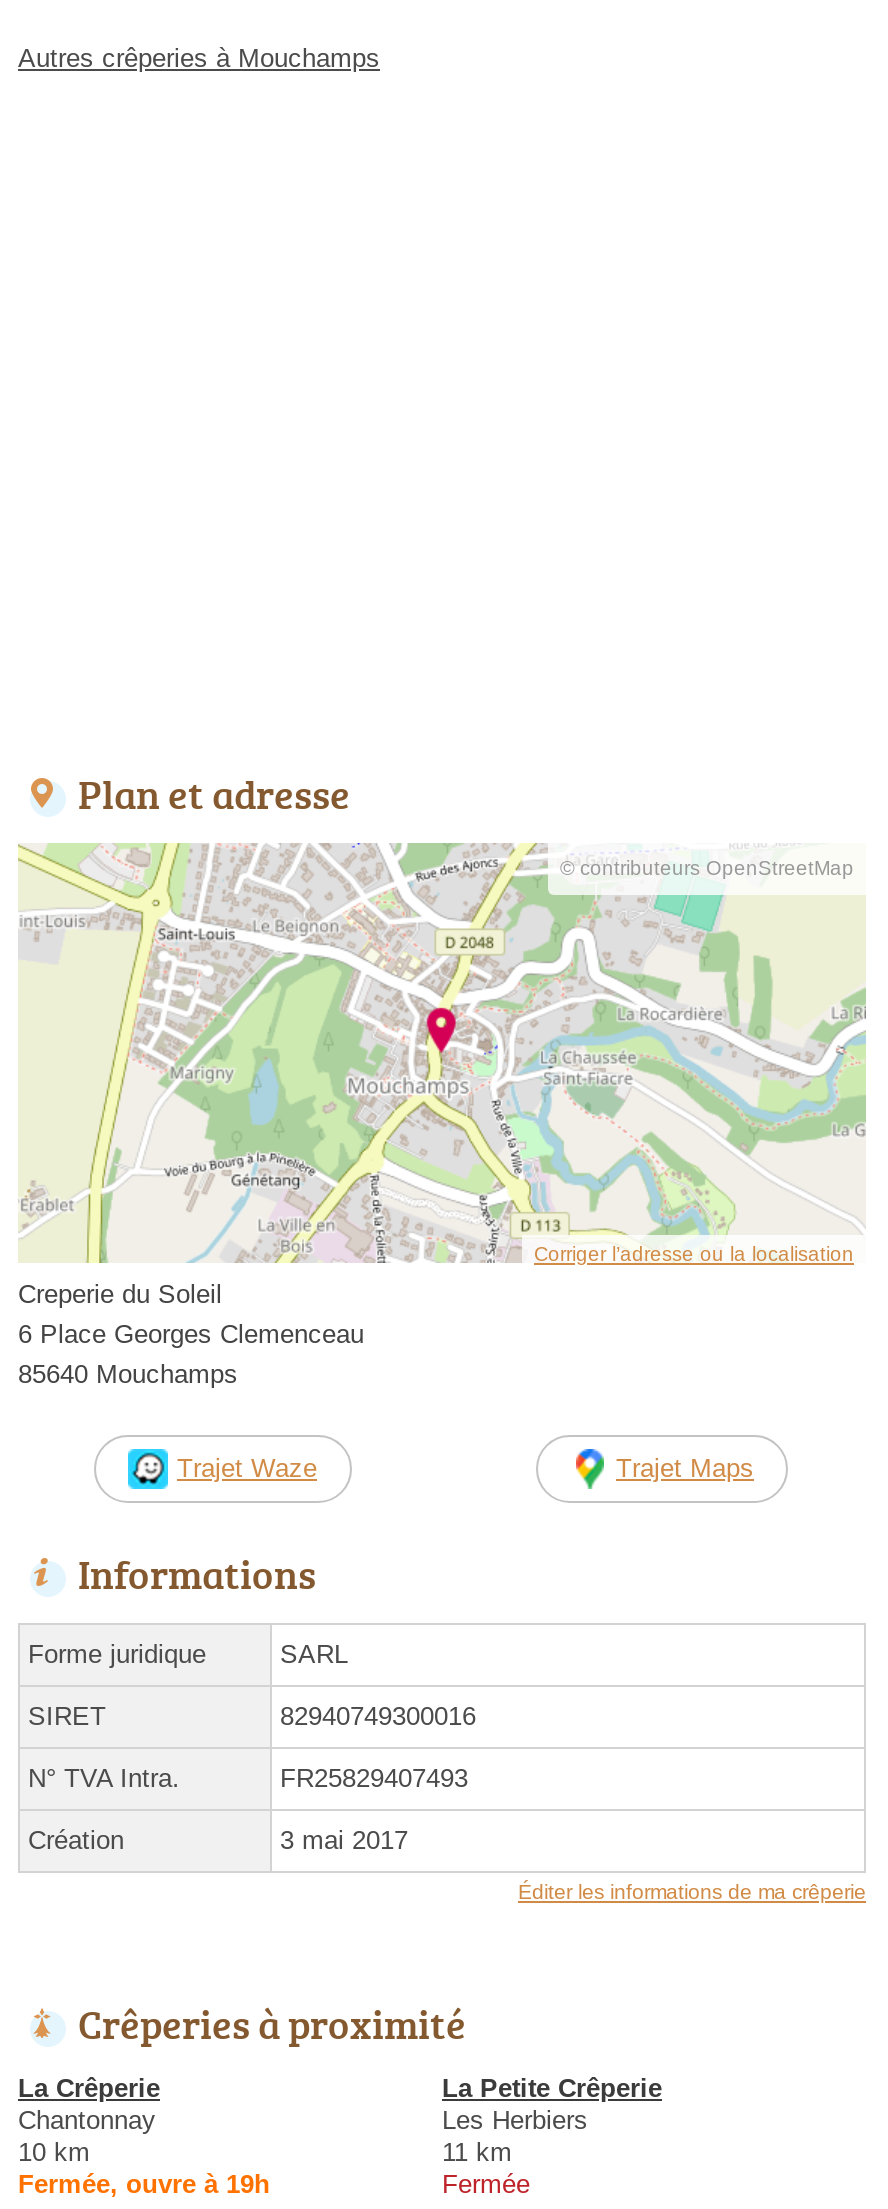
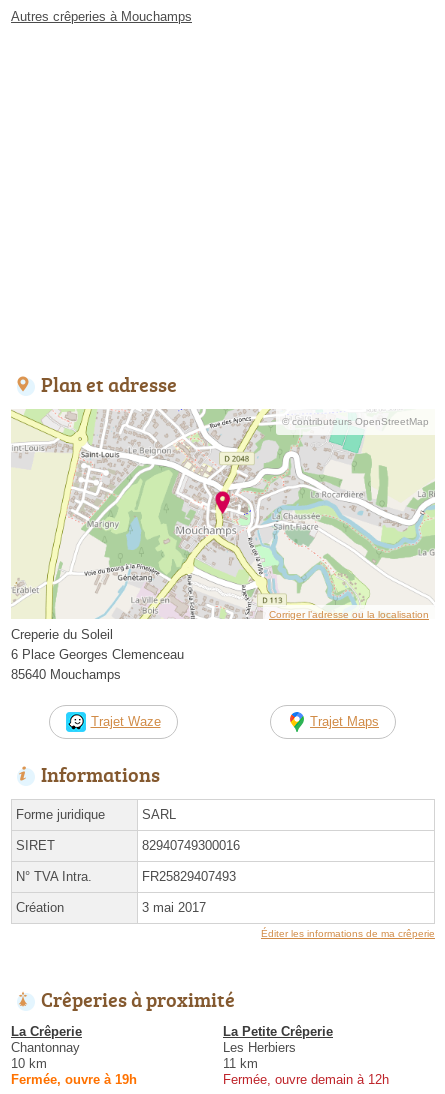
[442,2170,530,2200] Fermée -> [223,1072,389,1087] Fermée, ouvre demain à 12h

